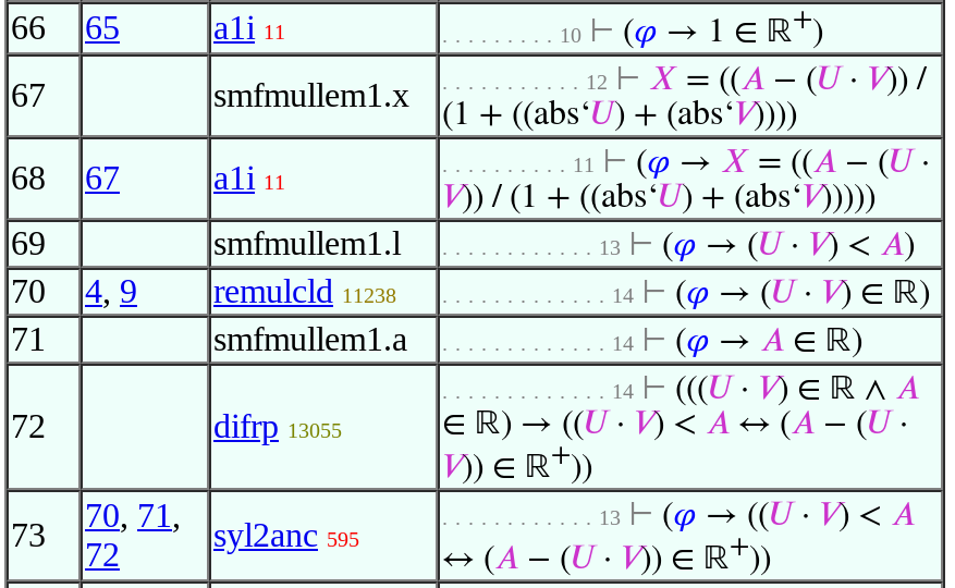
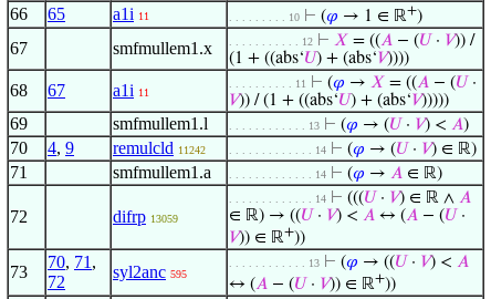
[213,272,396,309] remulcld 11238 -> [113,138,206,157] remulcld 11242
[213,407,342,444] difrp 13055 -> [113,207,178,226] difrp 13059

